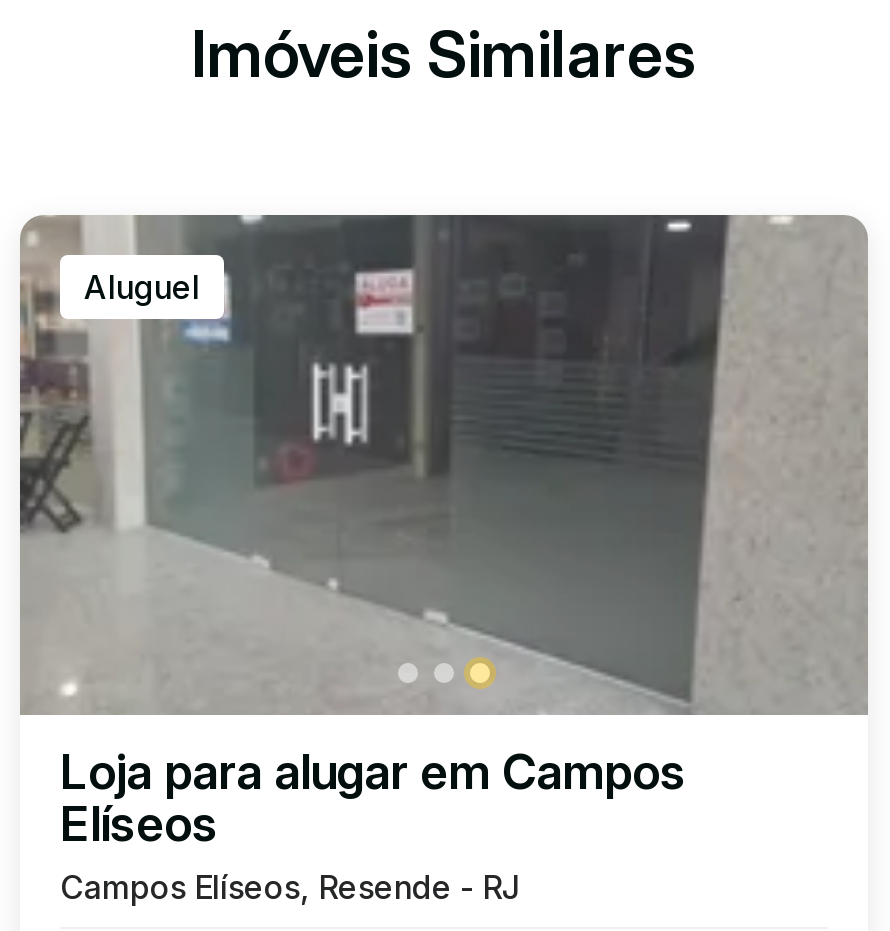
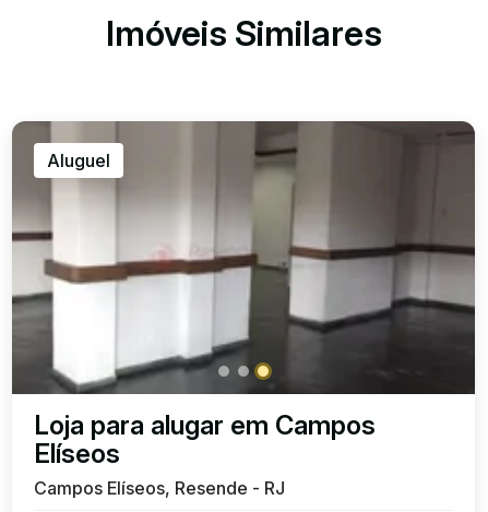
[18,215,868,717] [image] -> [12,120,475,394] [image]

